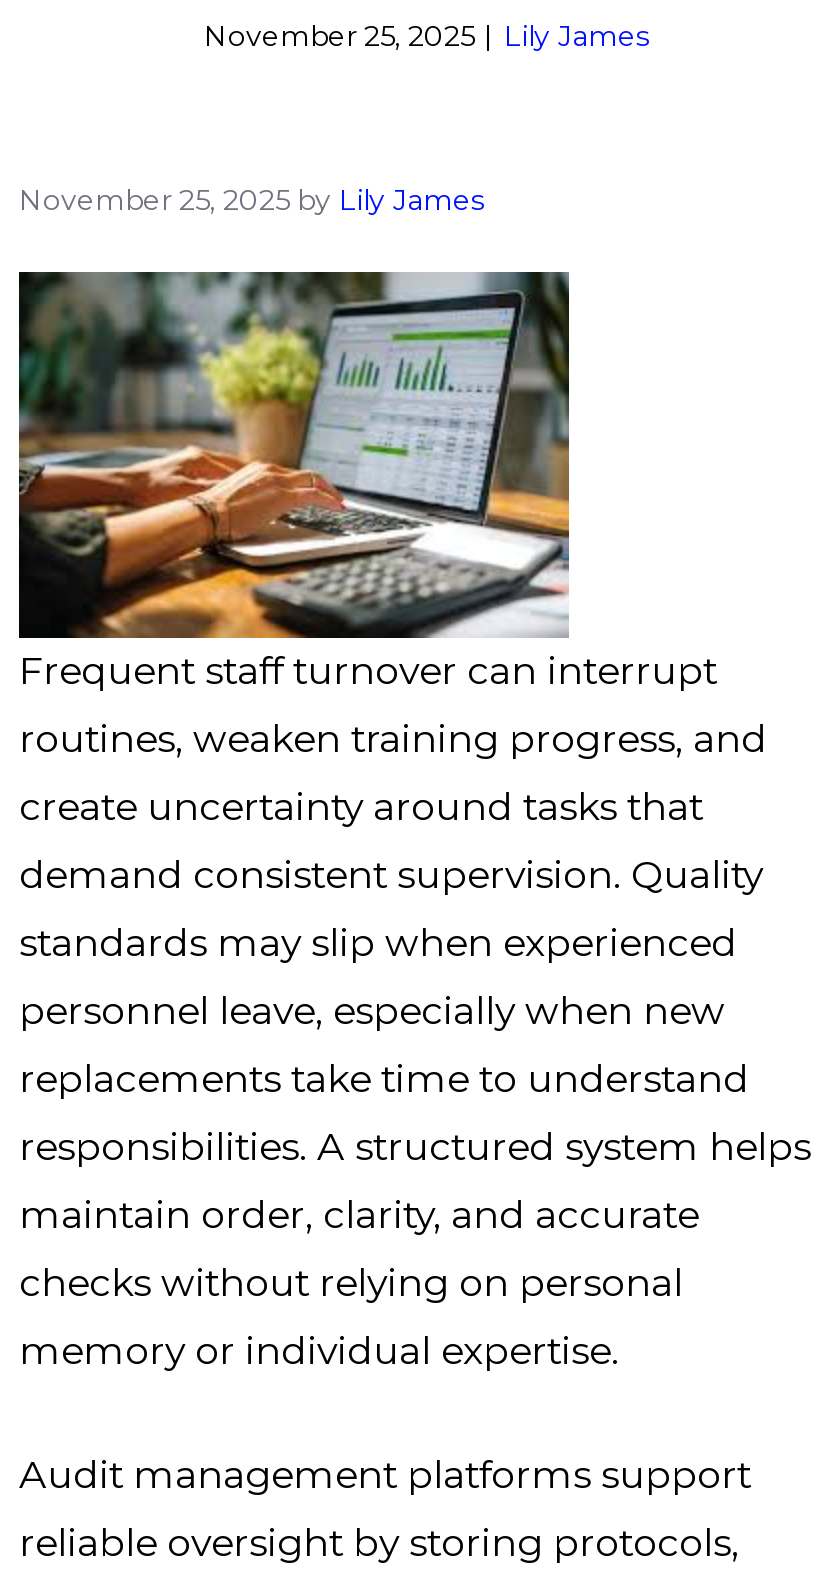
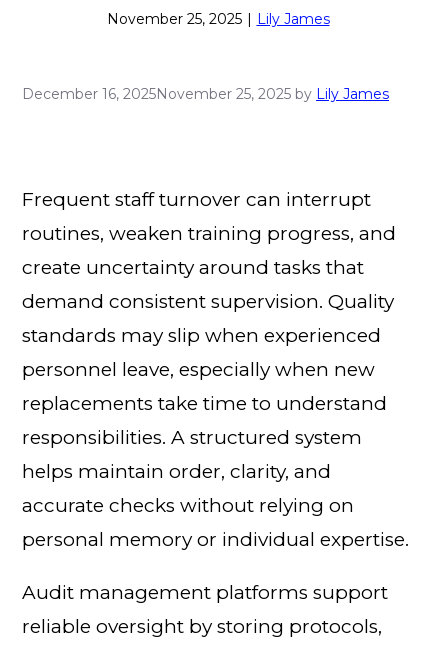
[19,182,485,218] November 25, 2025 by Lily James -> [22,85,389,103] December 16, 2025November 25, 2025 by Lily James
[17,270,571,360] [image] -> none

